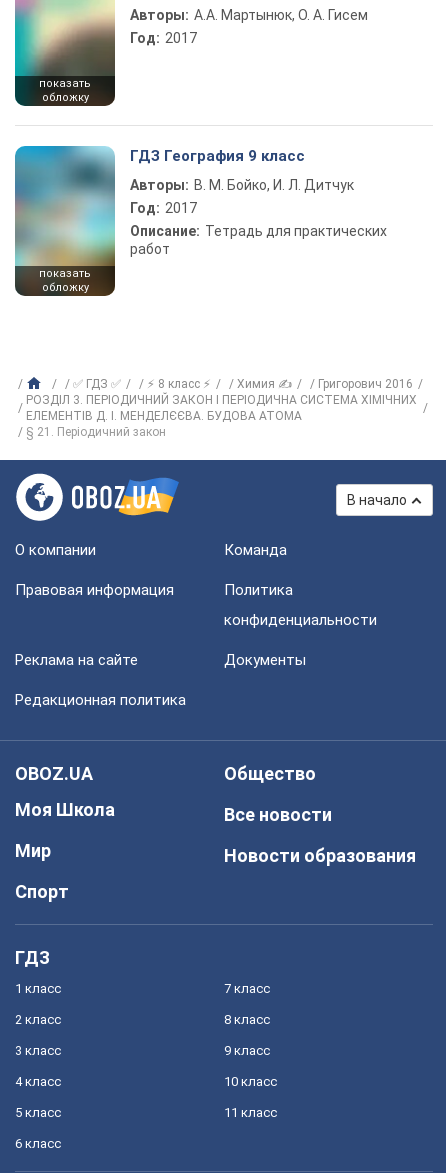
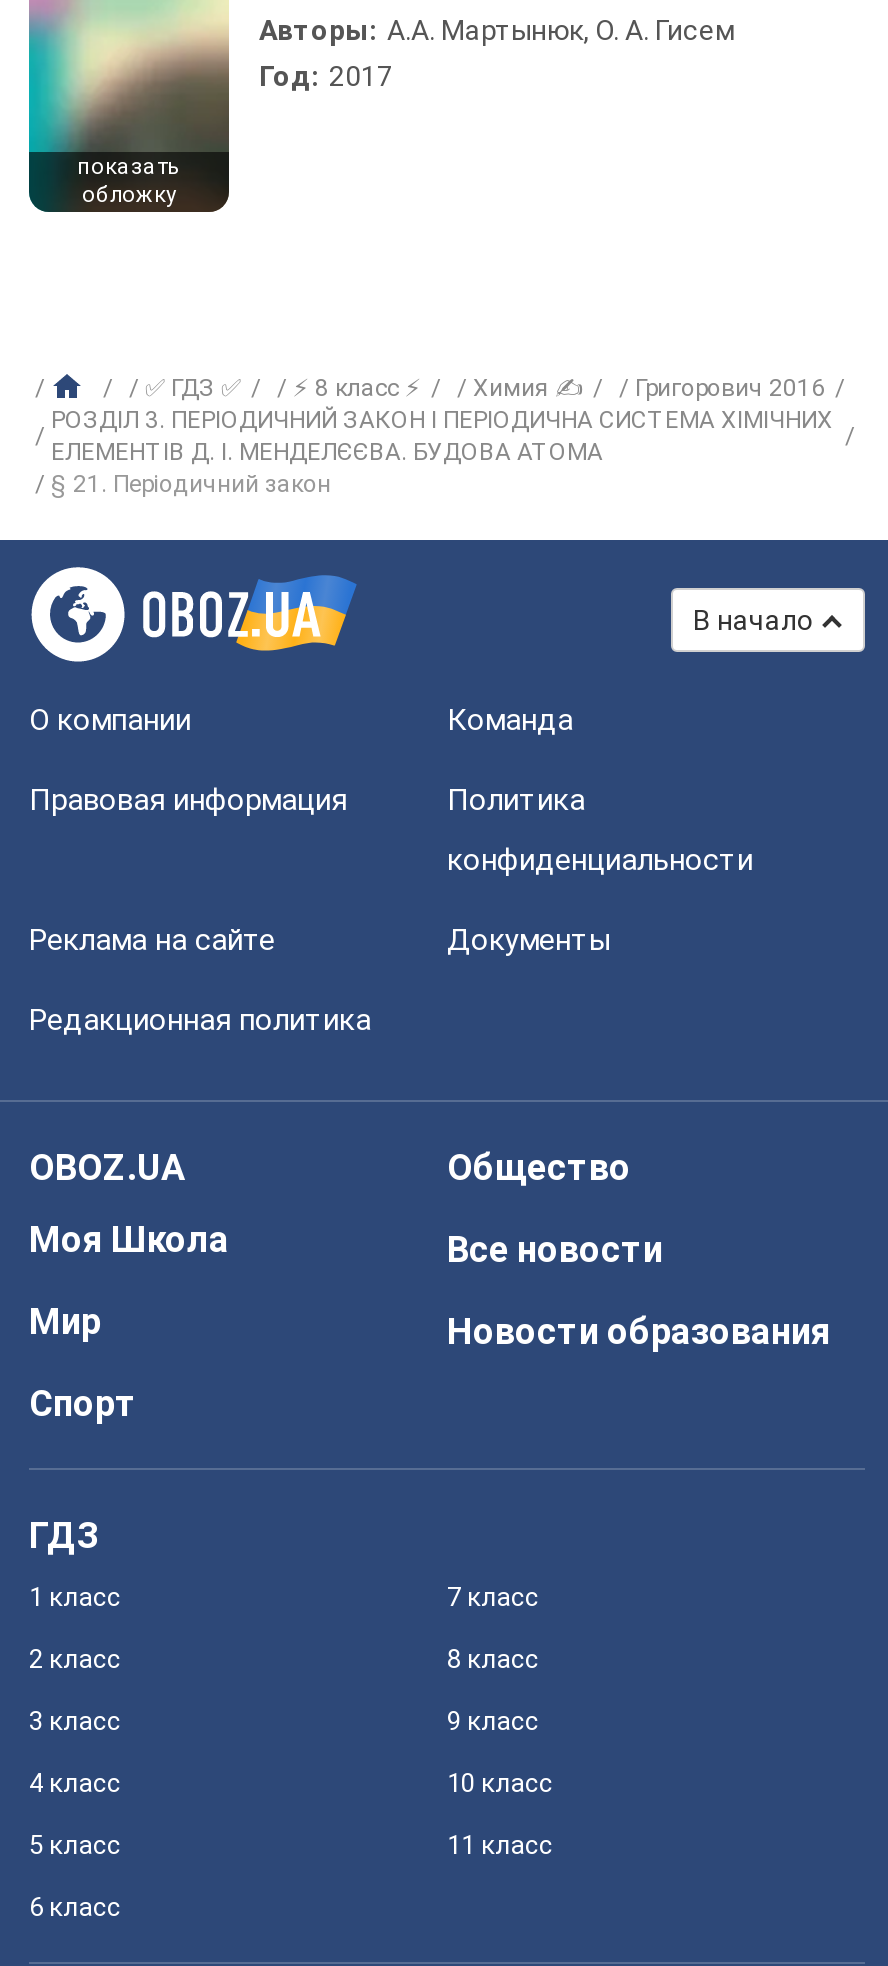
[14,145,116,296] [image] | показать | обложку -> none
[130,147,387,257] ГДЗ География 9 класс | Авторы: В. М. Бойко, И. Л. Дитчук | Год: 2017 | Описание: Тетрадь для практических | работ -> none

